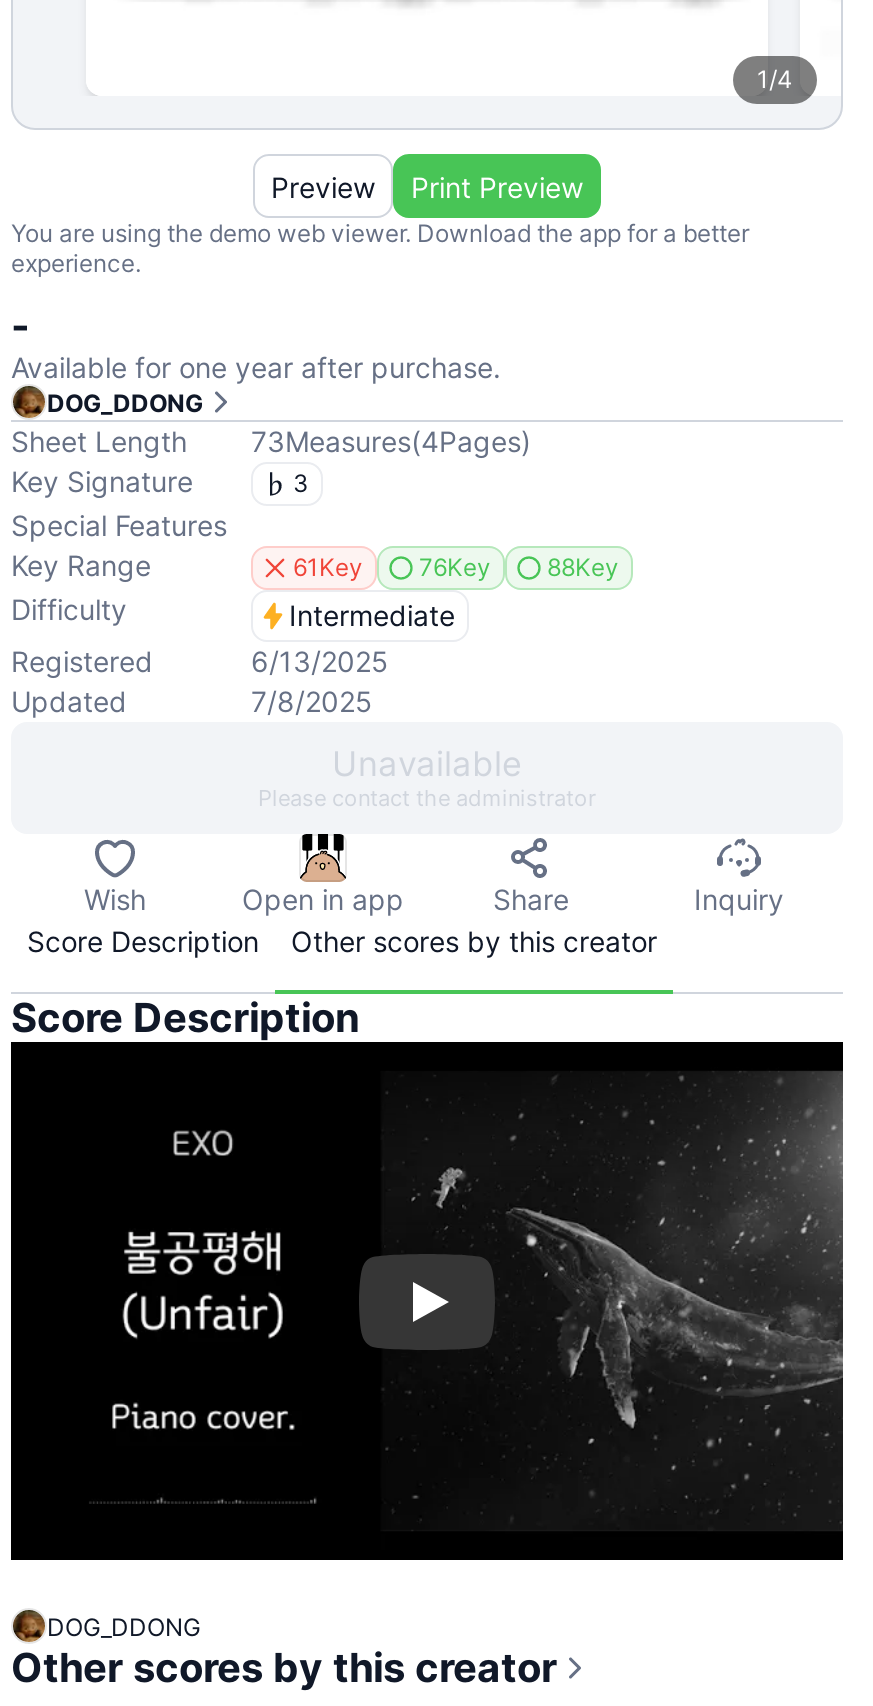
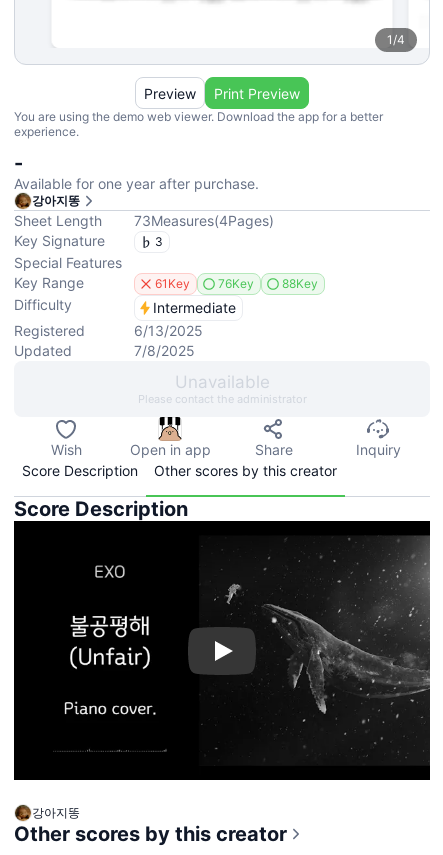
[47,387,203,417] DOG_DDONG -> [32,192,80,207] 강아지똥
[47,1611,201,1641] DOG_DDONG -> [32,804,80,819] 강아지똥

